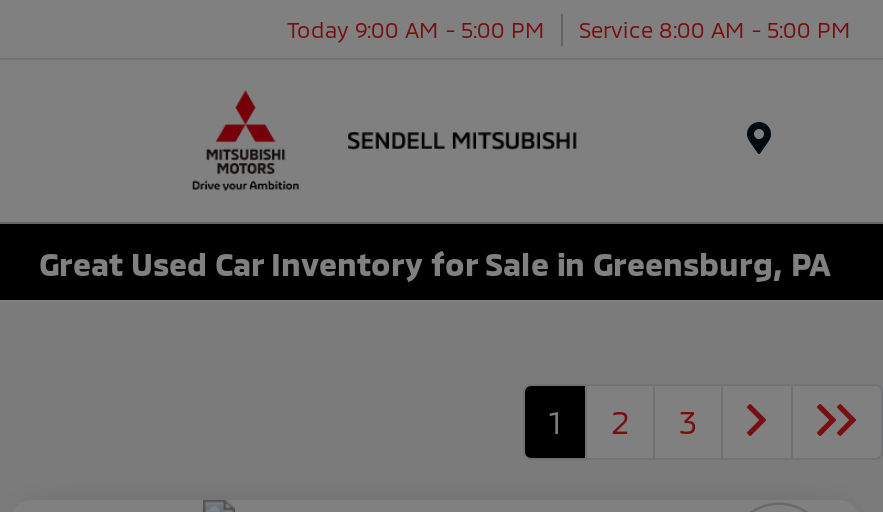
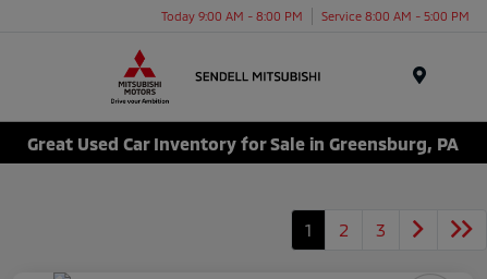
[287,15,851,41] Today 9:00 AM - 5:00 PM Service 8:00 AM - 5:00 PM -> [161,8,470,22] Today 9:00 AM - 8:00 PM Service 8:00 AM - 5:00 PM

